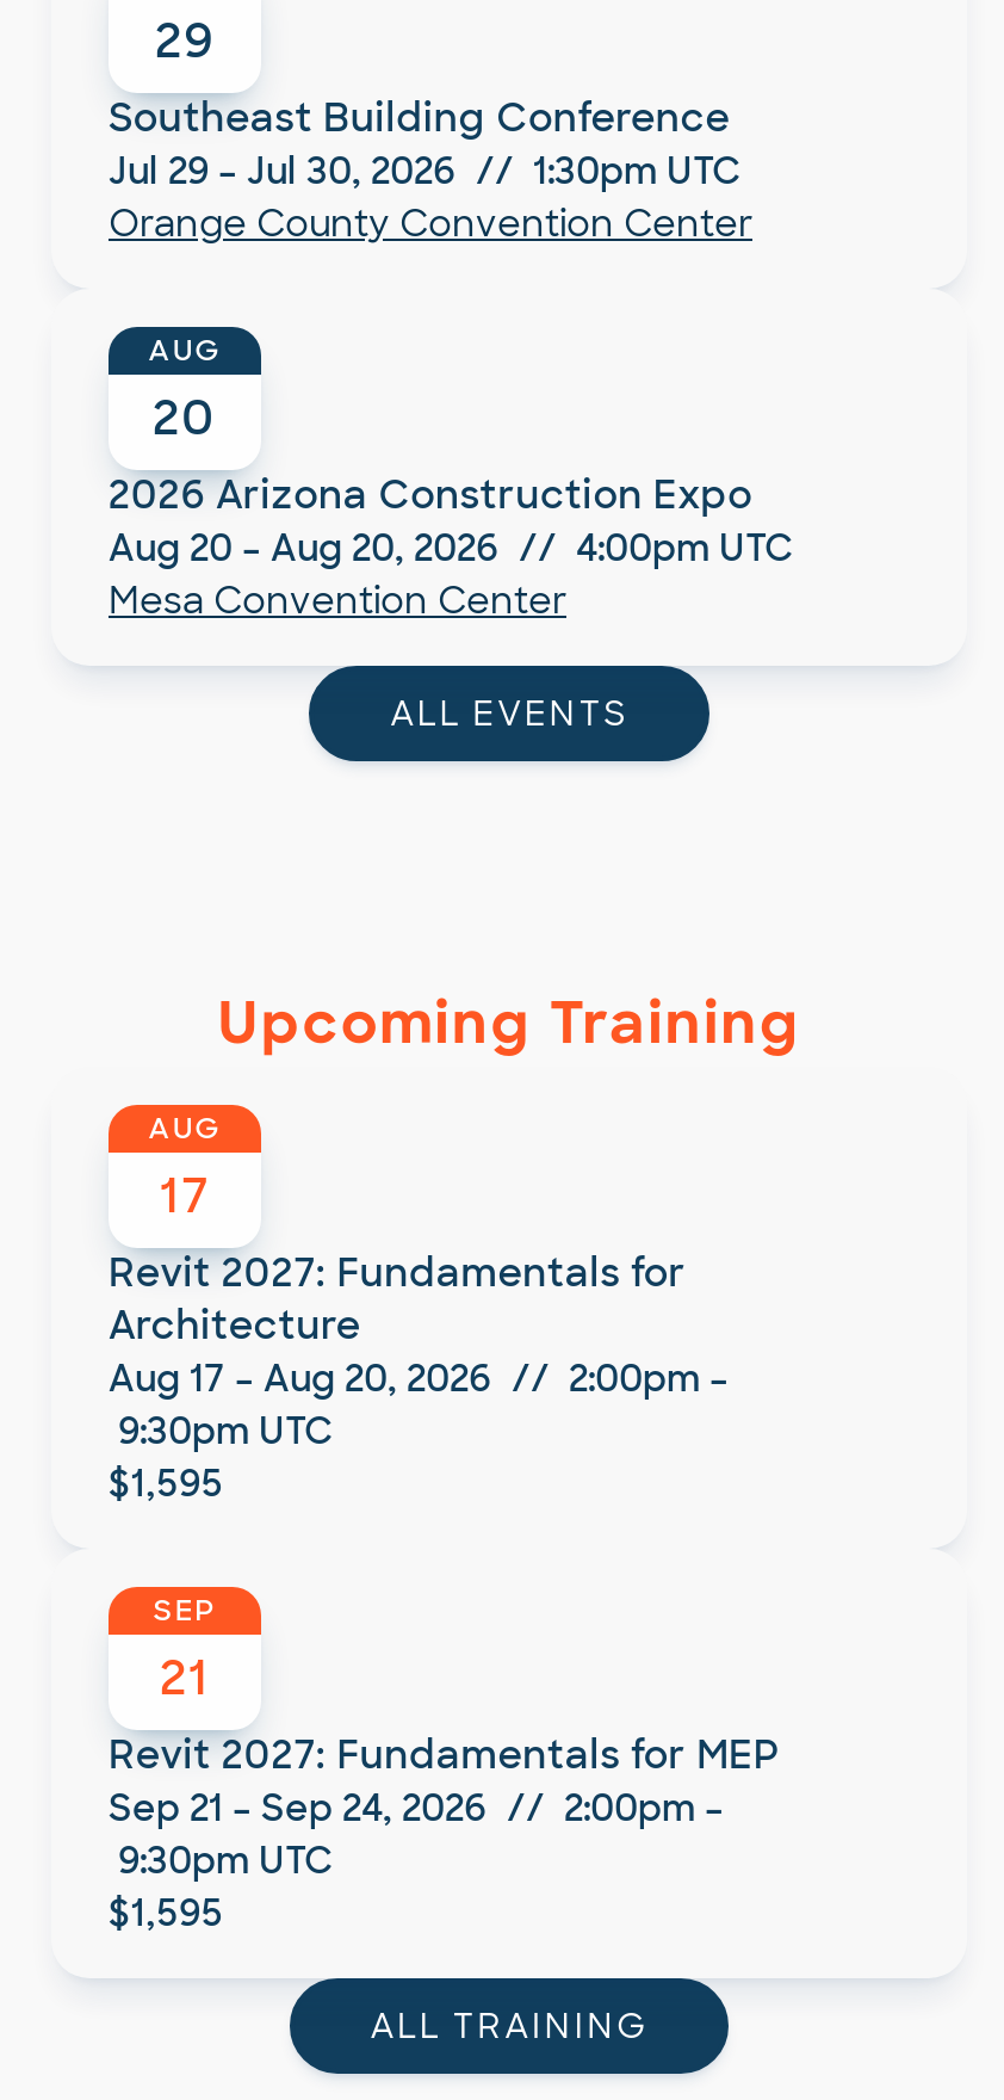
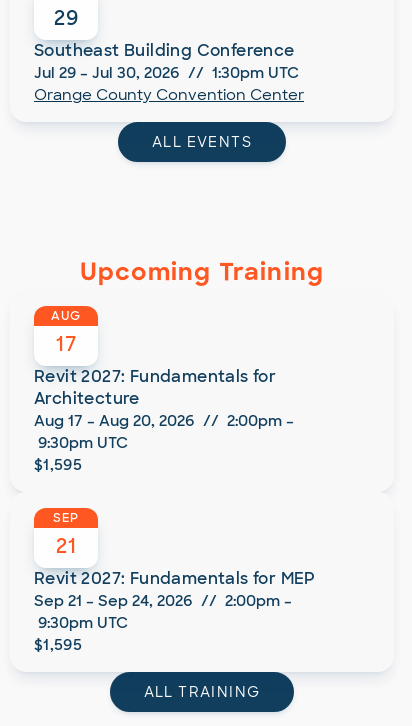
[109,332,793,626] AUG | 20 | 2026 Arizona Construction Expo | Aug 20 – Aug 20, 2026 // 4:00pm UTC | Mesa Convention Center -> none

